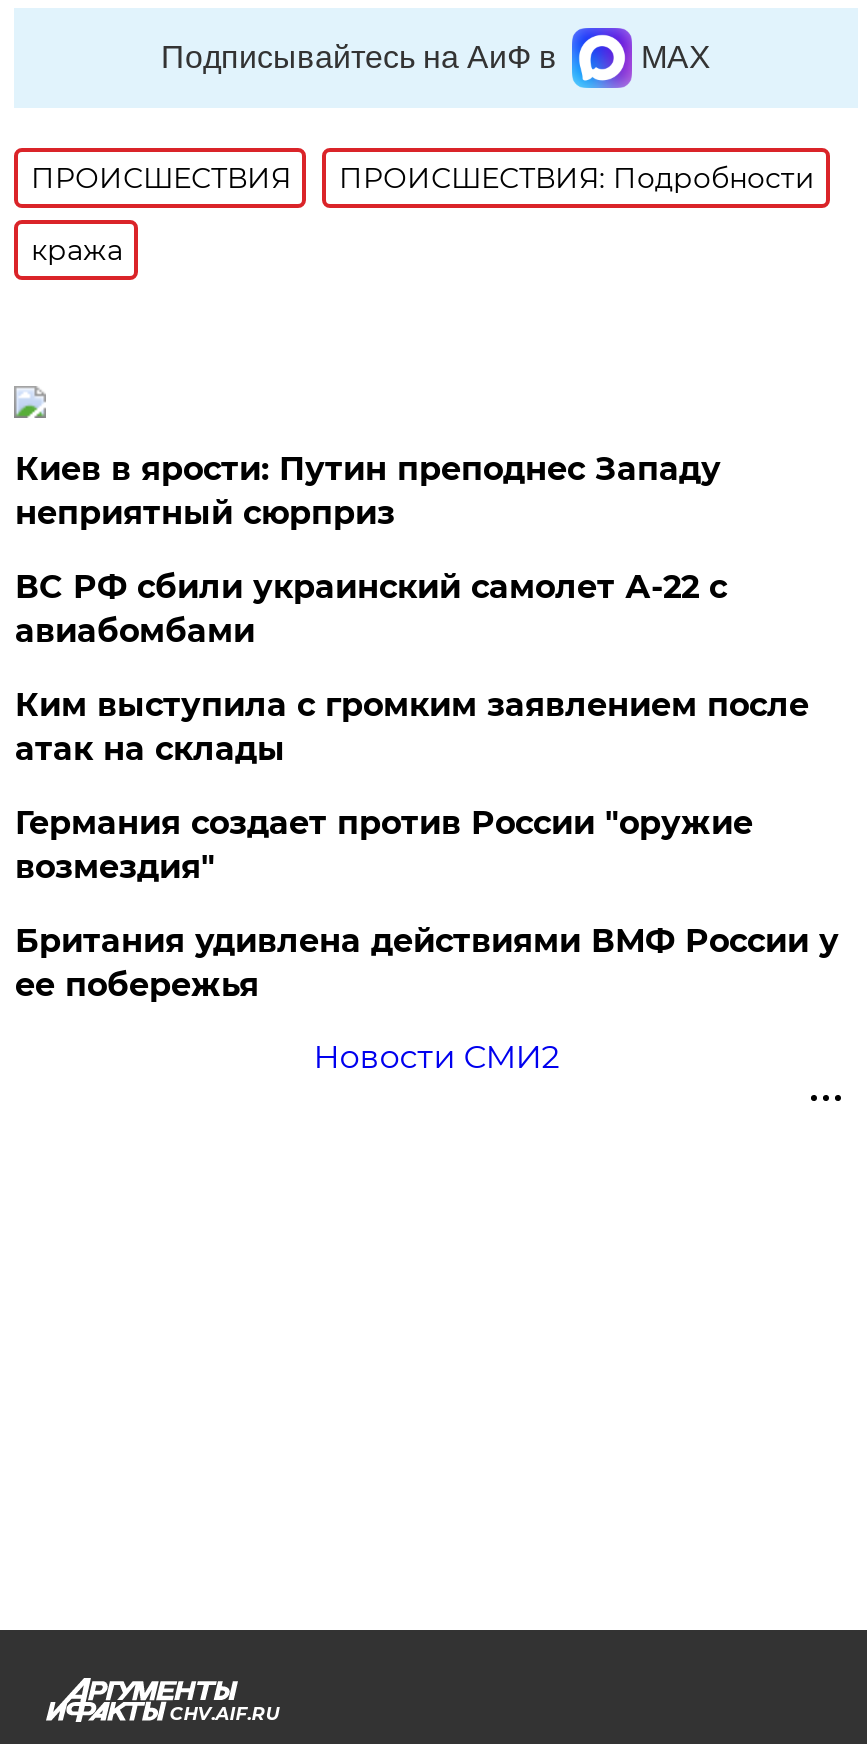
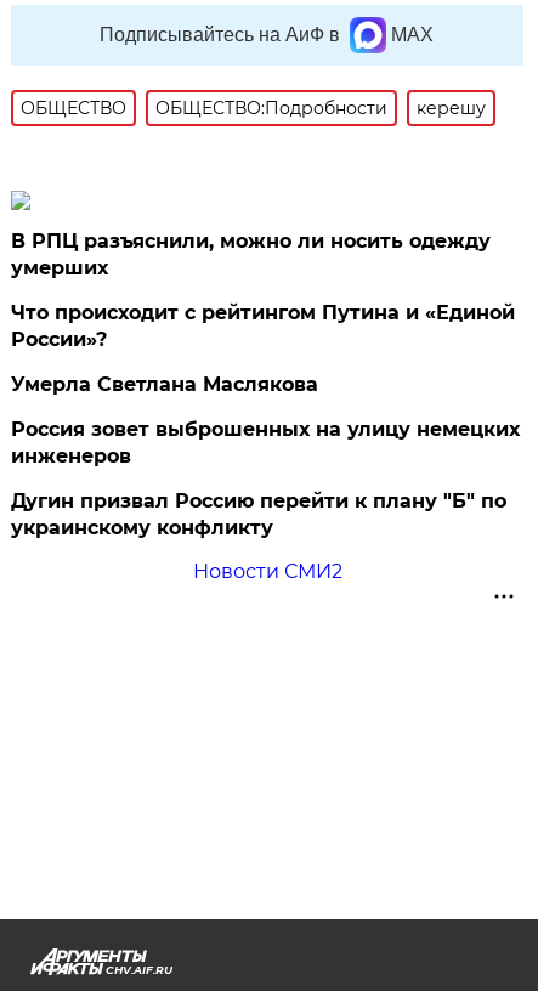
[31,160,815,268] ПРОИСШЕСТВИЯ | ПРОИСШЕСТВИЯ: Подробности | кража -> [21,97,486,119] ОБЩЕСТВО | ОБЩЕСТВО:Подробности | керешу
[15,450,839,1004] Киев в ярости: Путин преподнес Западу | неприятный сюрприз | ВС РФ сбили украинский самолет А-22 с | авиабомбами | Ким выступила с громким заявлением после | атак на склады | Германия создает против России "оружие | возмездия" | Британия удивлена действиями ВМФ России у | ее побережья -> [11,230,520,539] В РПЦ разъяснили, можно ли носить одежду | умерших | Что происходит с рейтингом Путина и «Единой | России»? | Умерла Светлана Маслякова | Россия зовет выброшенных на улицу немецких | инженеров | Дугин призвал Россию перейти к плану "Б" по | украинскому конфликту

